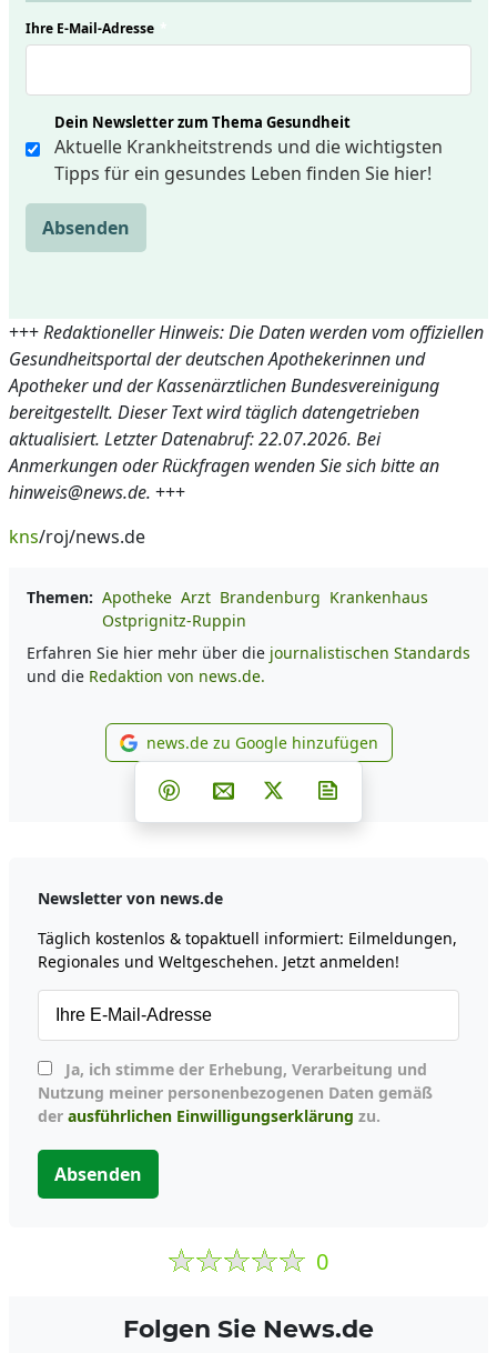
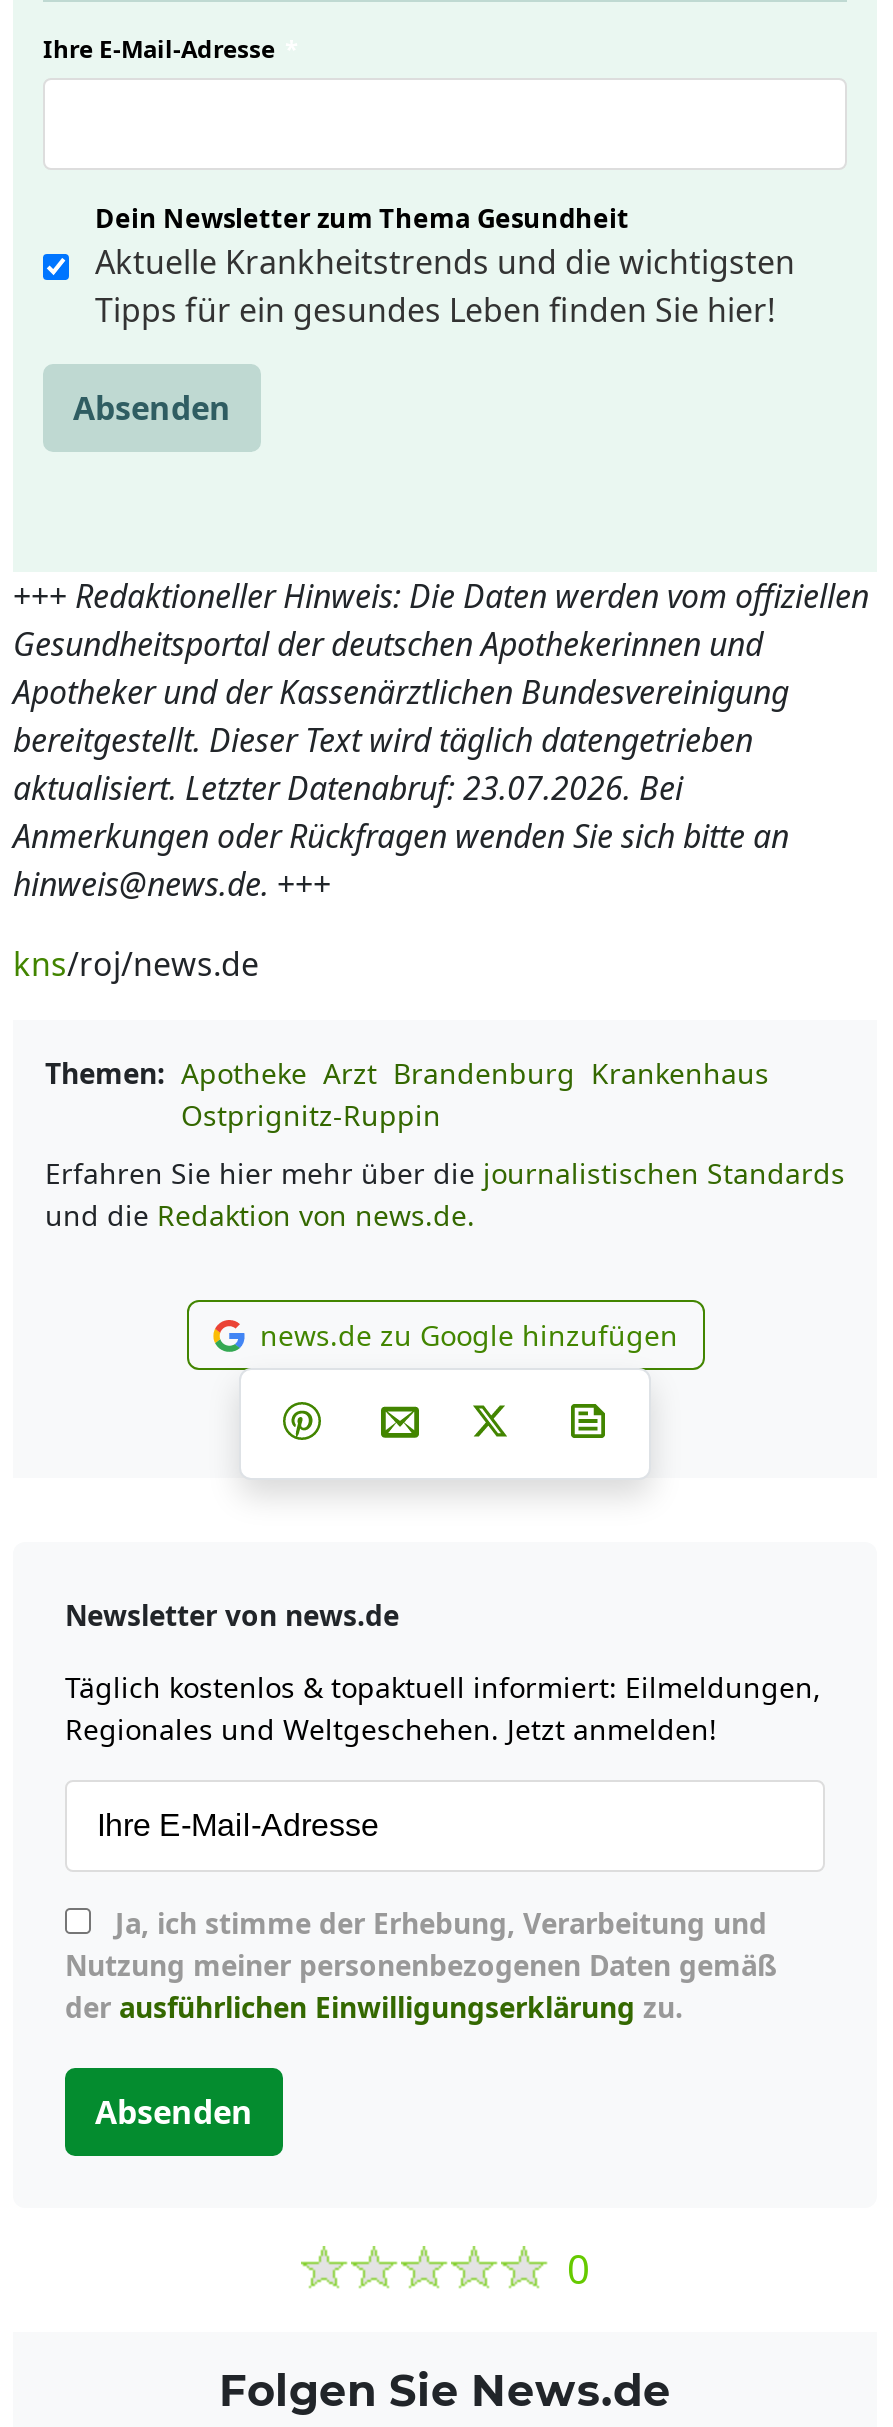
[9,427,381,451] aktualisiert. Letzter Datenabruf: 22.07.2026. Bei -> [13,766,683,810] aktualisiert. Letzter Datenabruf: 23.07.2026. Bei

